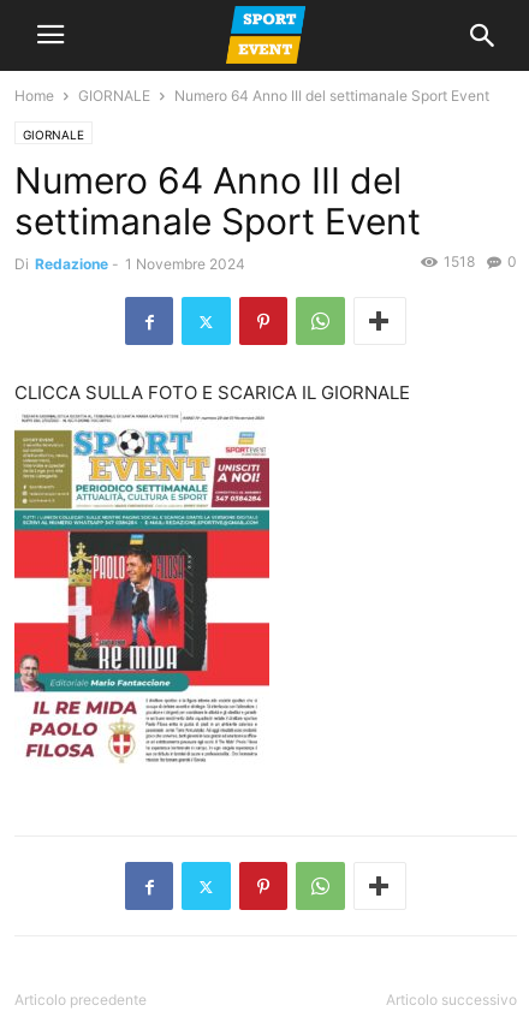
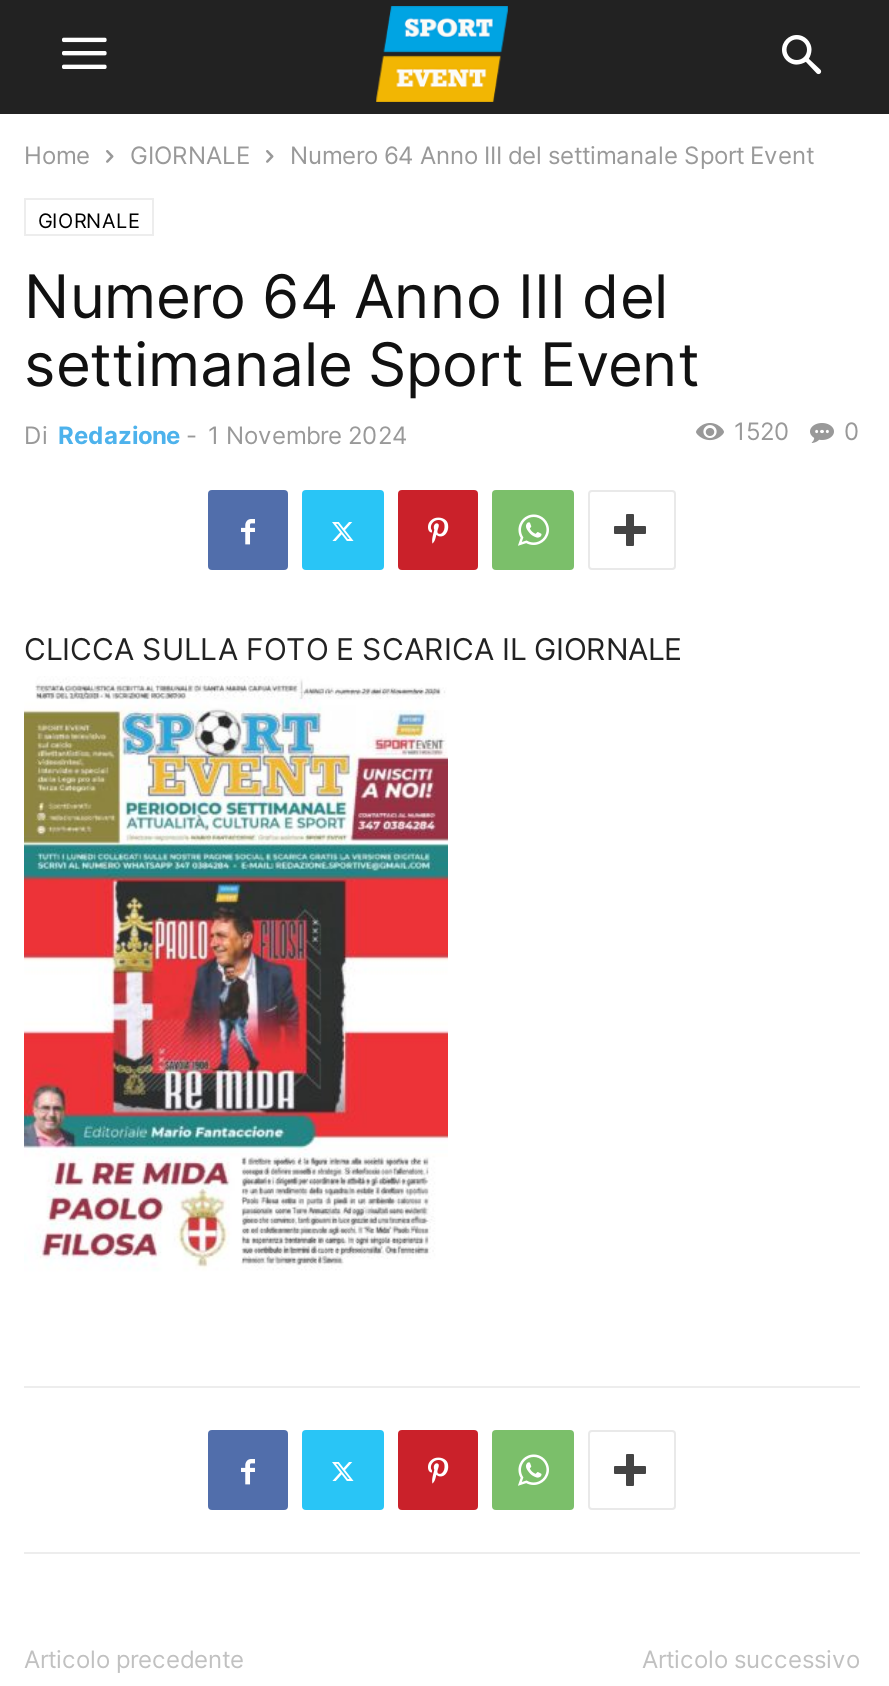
[444,252,517,270] 1518 0 -> [734,416,860,446] 1520 0

